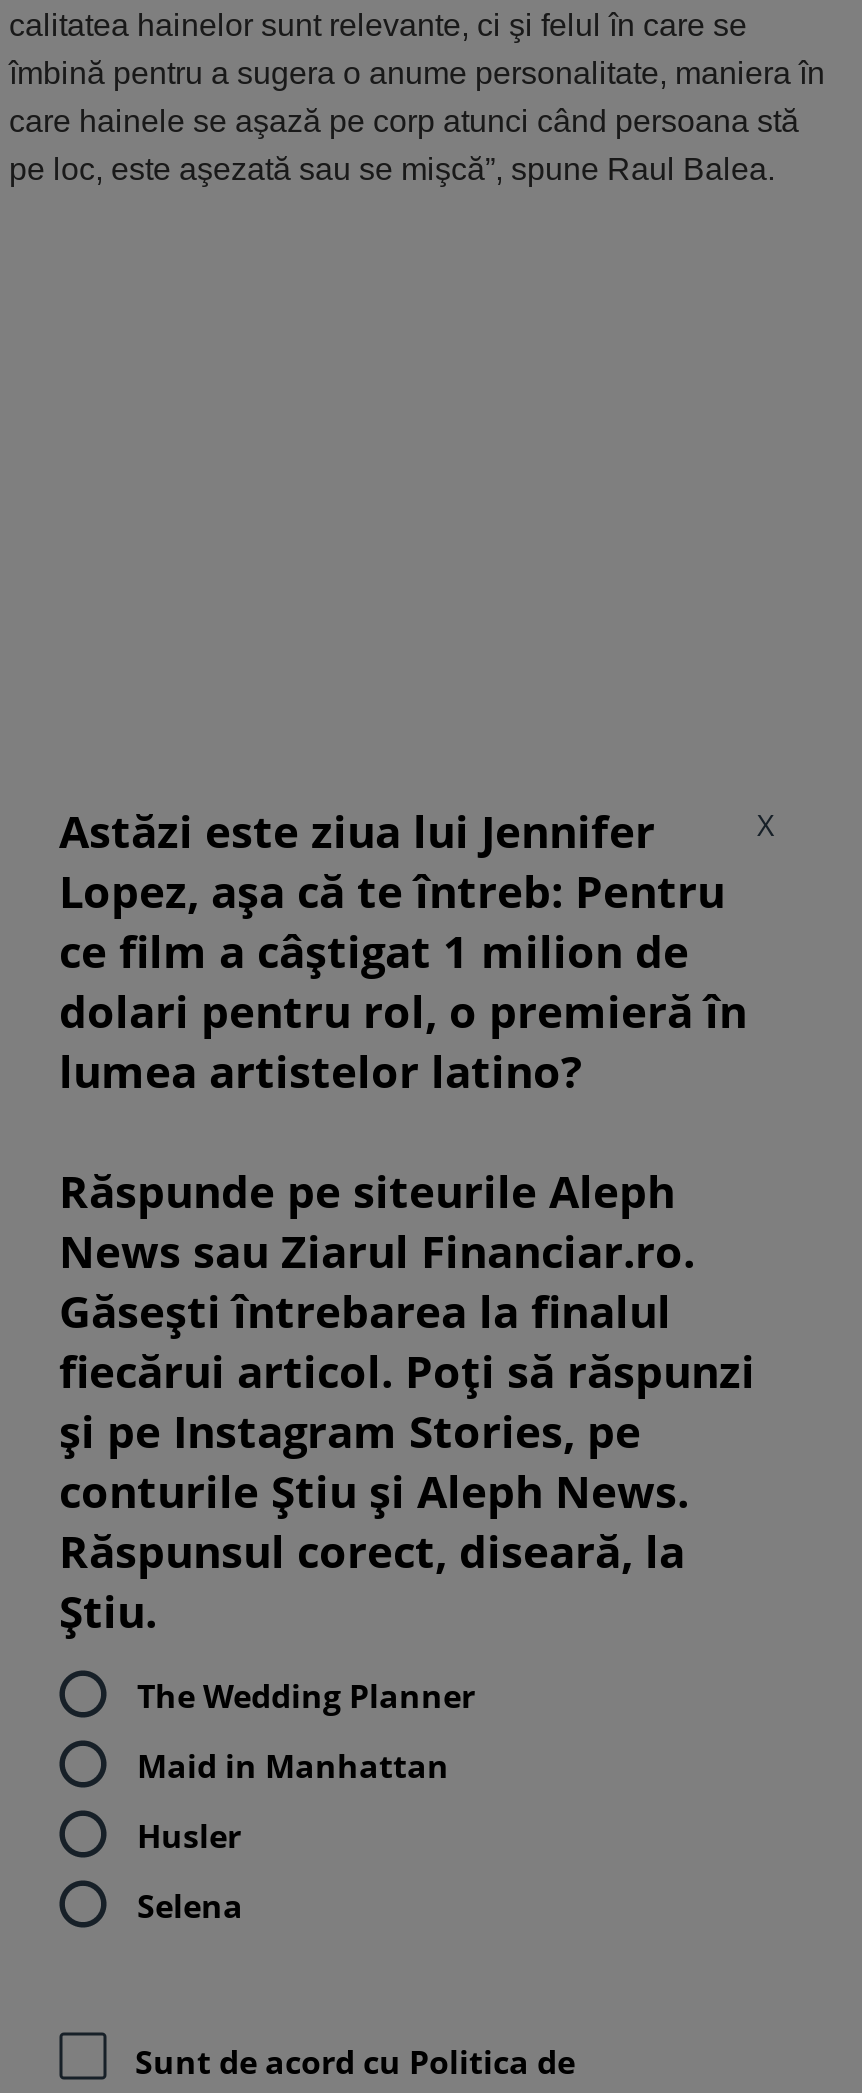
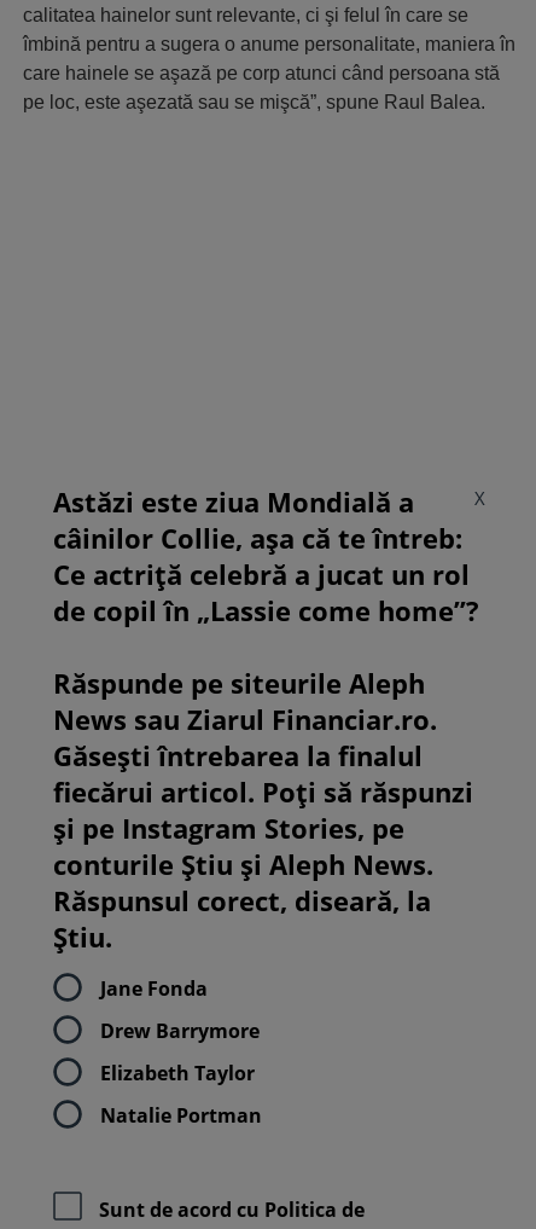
[59,801,747,1101] Astăzi este ziua lui Jennifer | Lopez, așa că te întreb: Pentru | ce film a câștigat 1 milion de | dolari pentru rol, o premieră în | lumea artistelor latino? -> [53,484,479,629] Astăzi este ziua Mondială a | câinilor Collie, așa că te întreb: | Ce actriță celebră a jucat un rol | de copil în „Lassie come home”?
[137,1674,475,1718] The Wedding Planner -> [100,975,208,1002] Jane Fonda
[137,1744,449,1788] Maid in Manhattan -> [100,1017,260,1044] Drew Barrymore
[137,1814,241,1858] Husler -> [100,1060,255,1086] Elizabeth Taylor
[137,1884,243,1928] Selena -> [100,1102,262,1129] Natalie Portman

